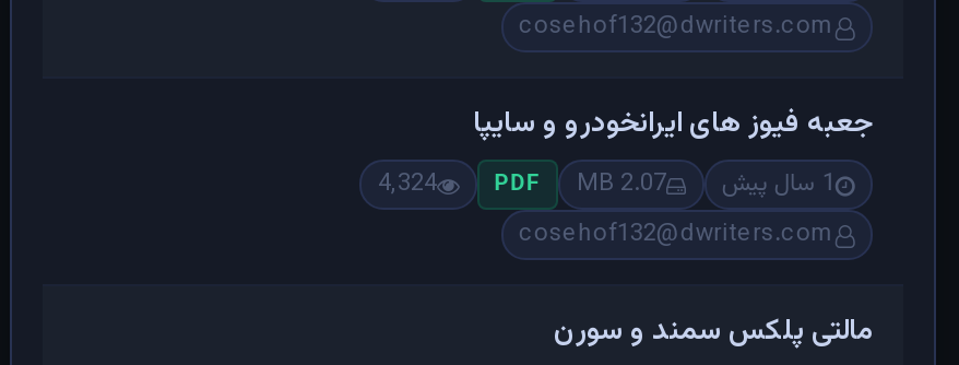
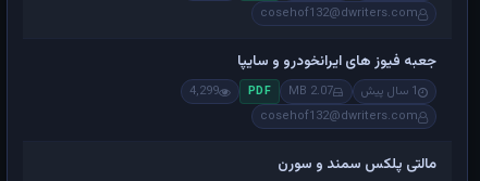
[378,165,541,203] 4,324 PDF -> [190,82,271,101] 4,299 PDF

